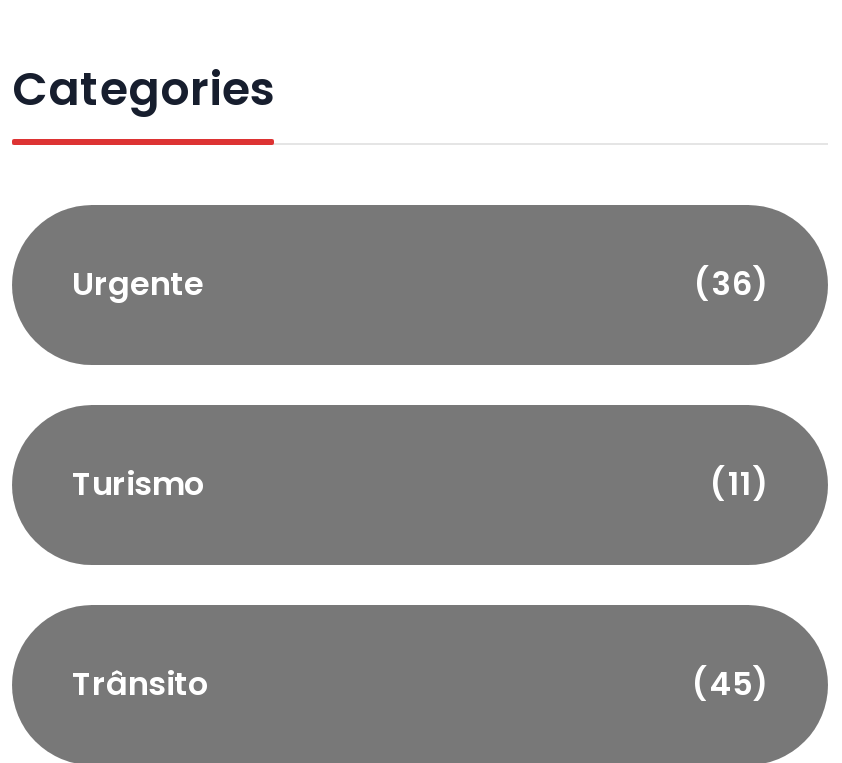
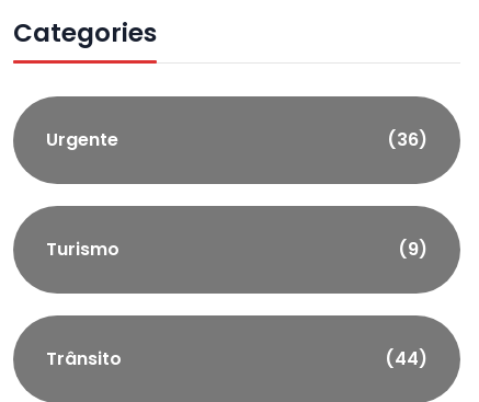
[710,461,768,507] (11) -> [398,236,427,262] (9)
[692,661,768,707] (45) -> [385,346,427,371] (44)

